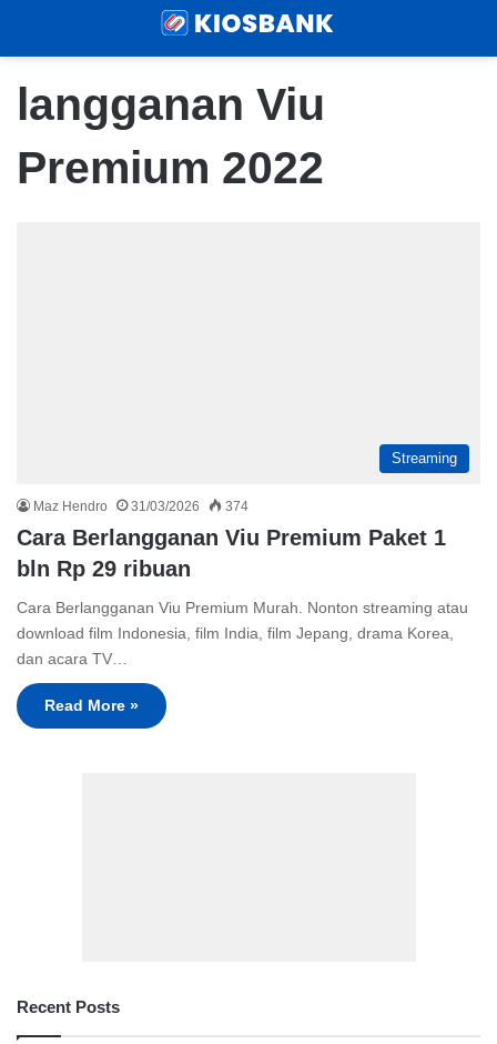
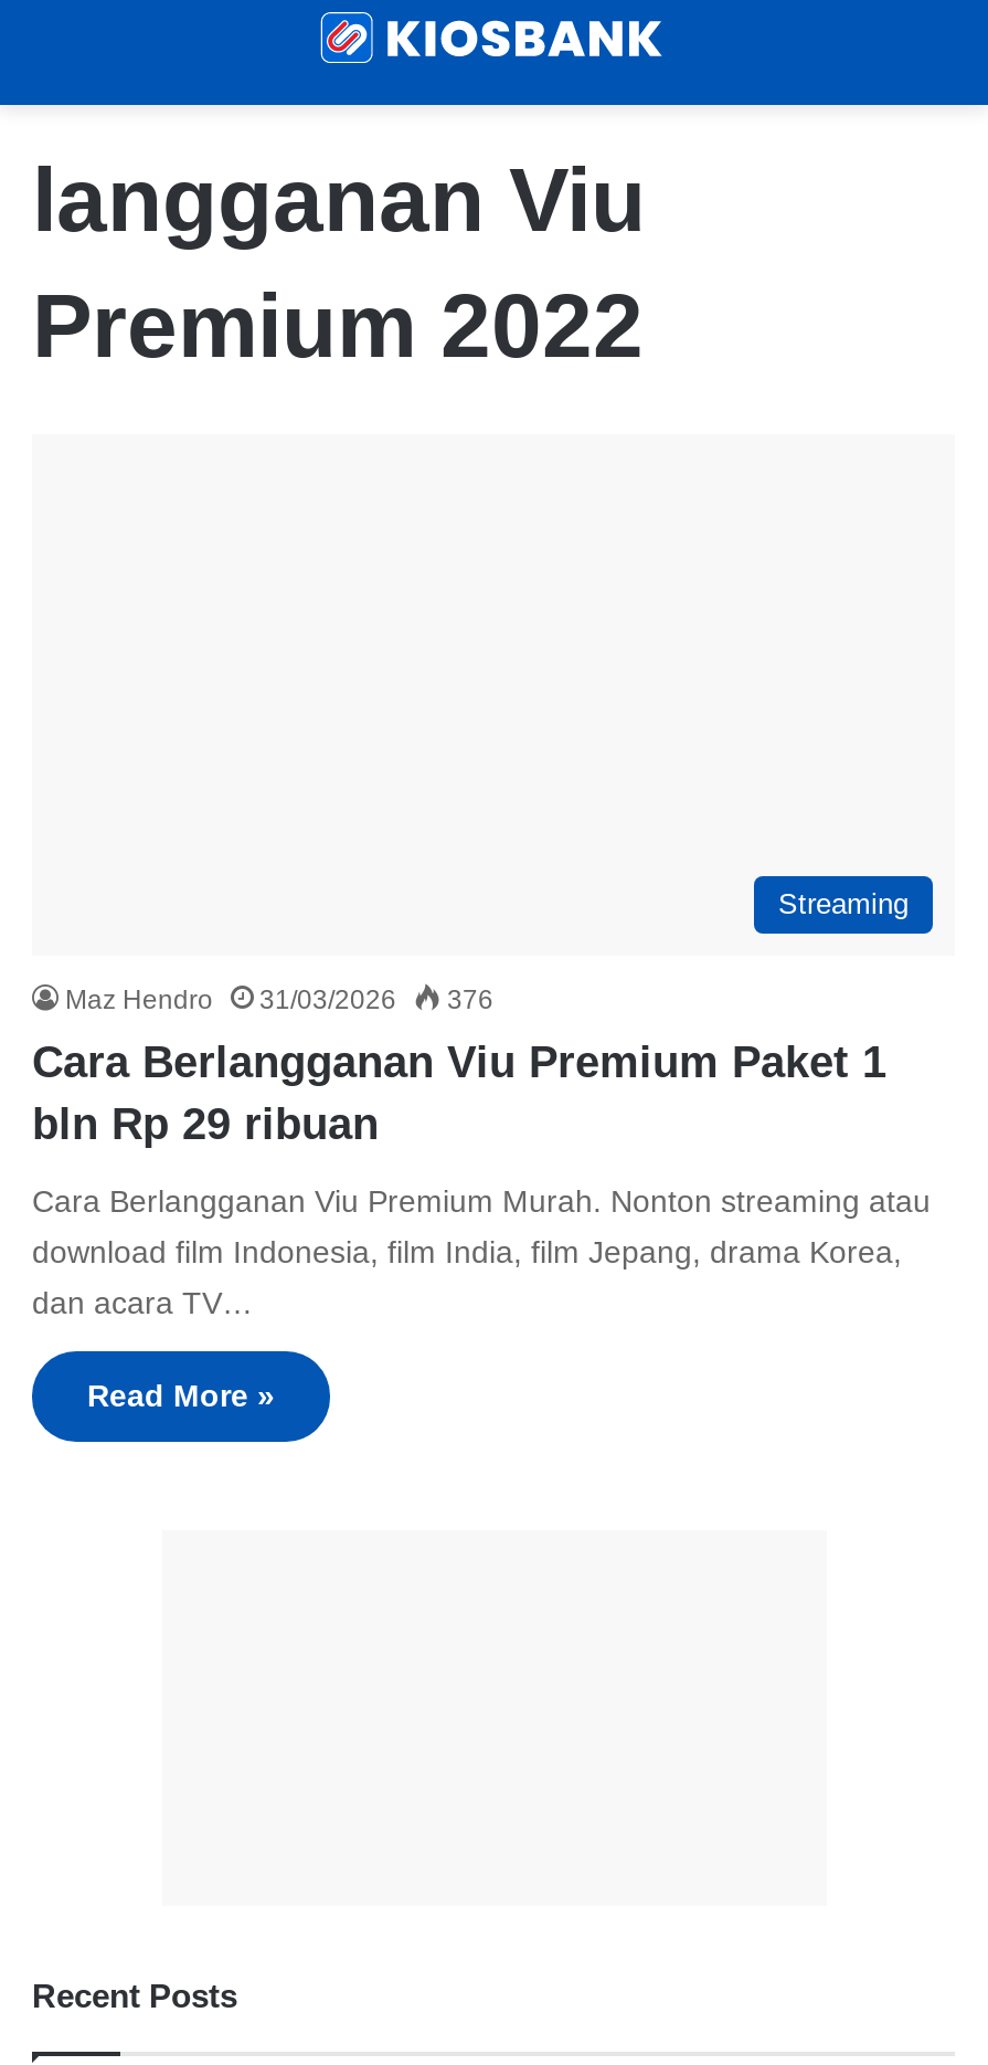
[33,499,248,514] Maz Hendro 31/03/2026 374 -> [65,984,493,1015] Maz Hendro 31/03/2026 376

